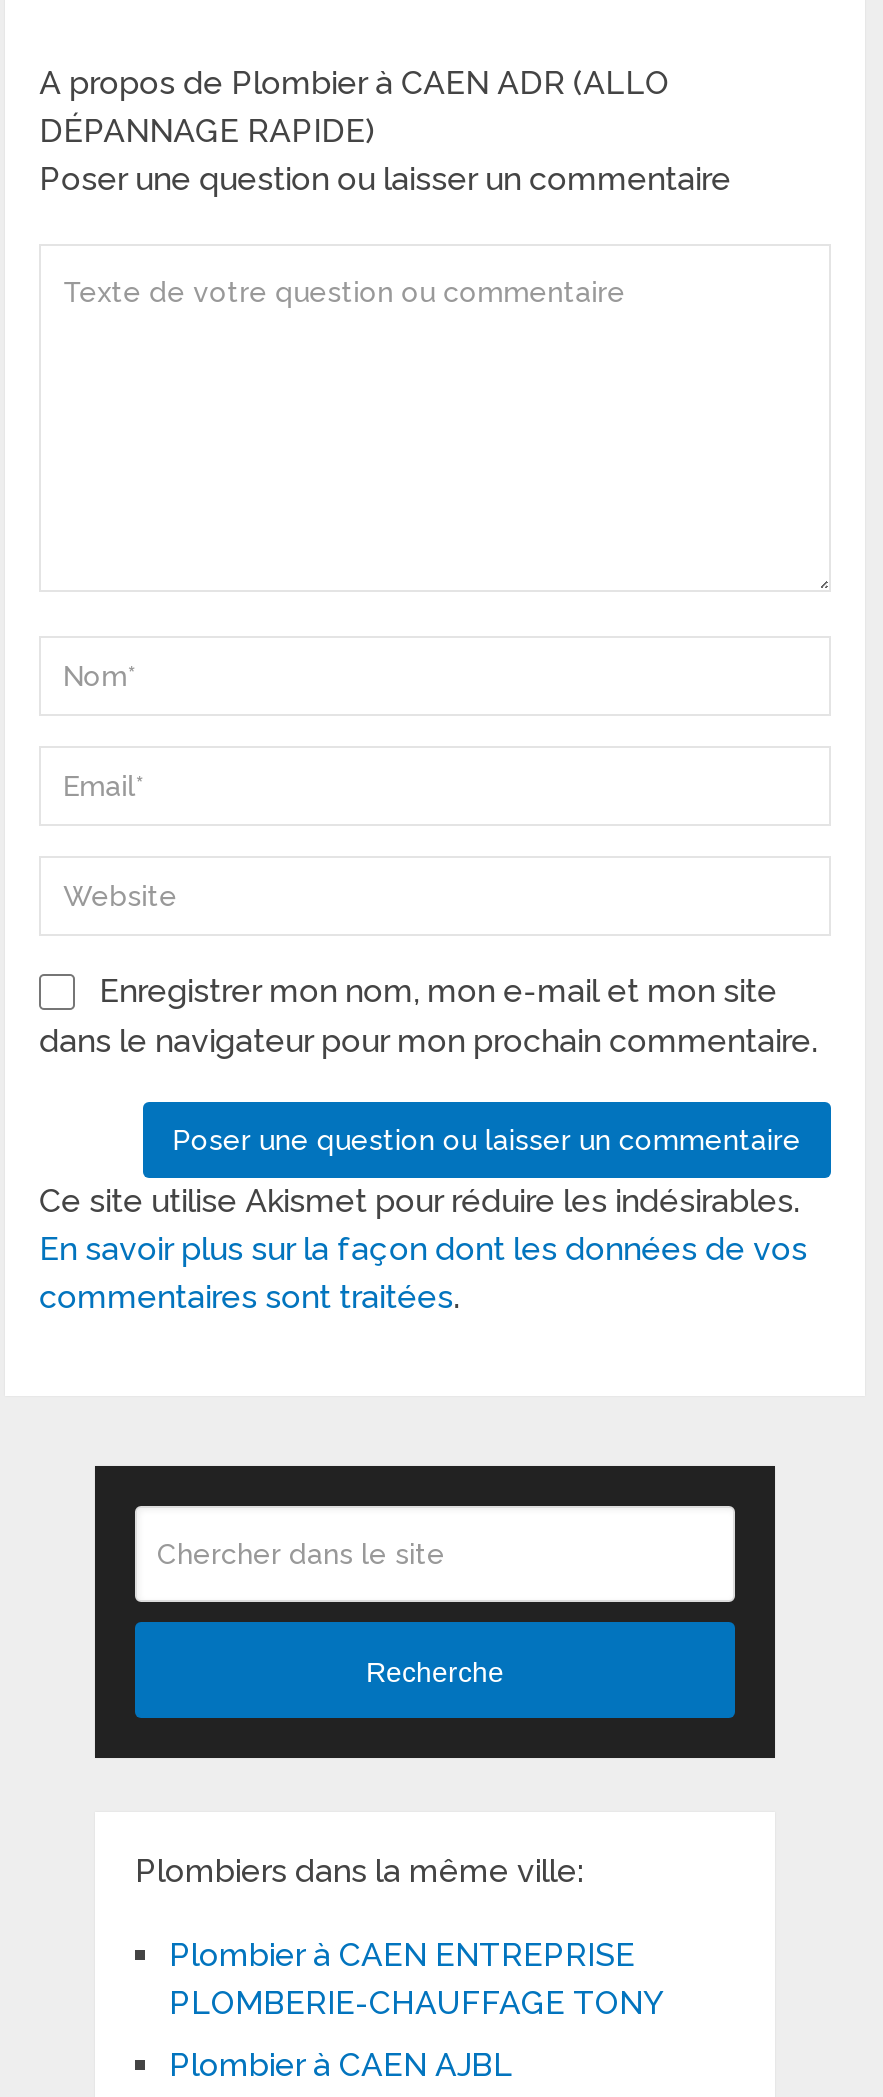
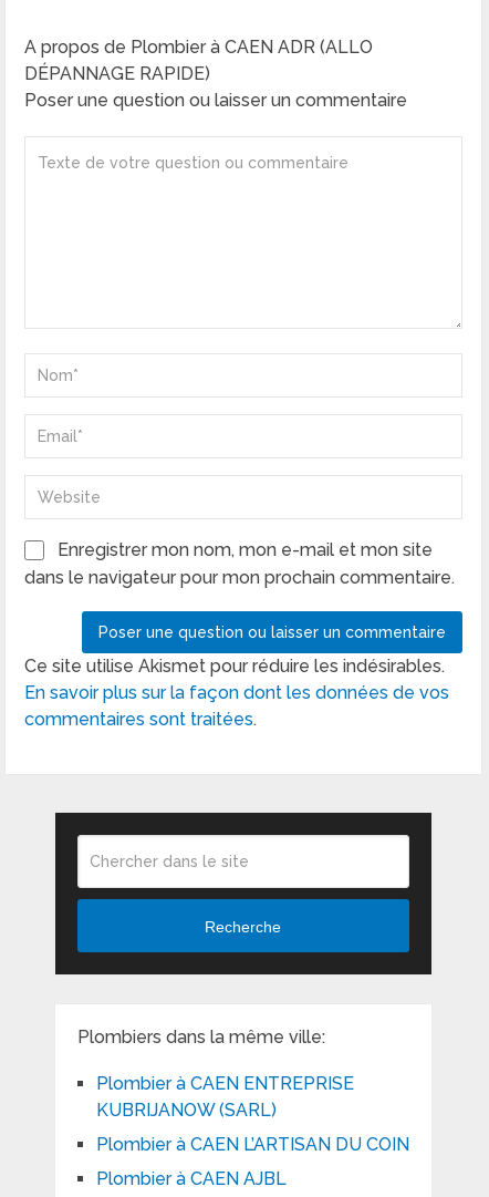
[169,1985,665,2023] PLOMBERIE-CHAUFFAGE TONY -> [96,1100,409,1155] KUBRIJANOW (SARL) | Plombier à CAEN L’ARTISAN DU COIN

